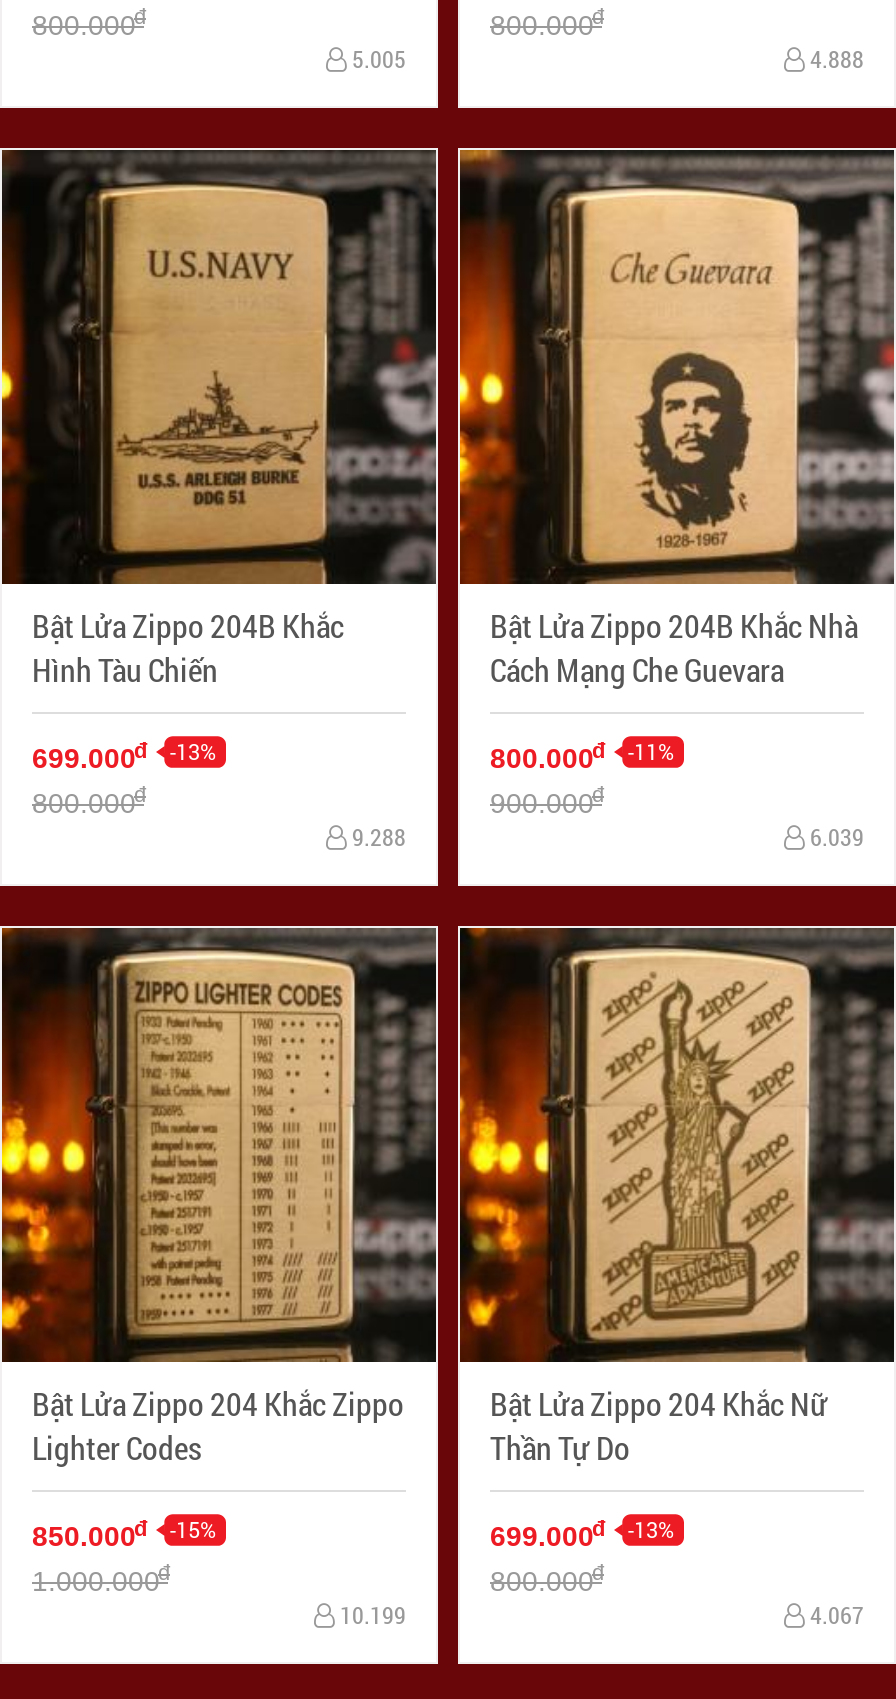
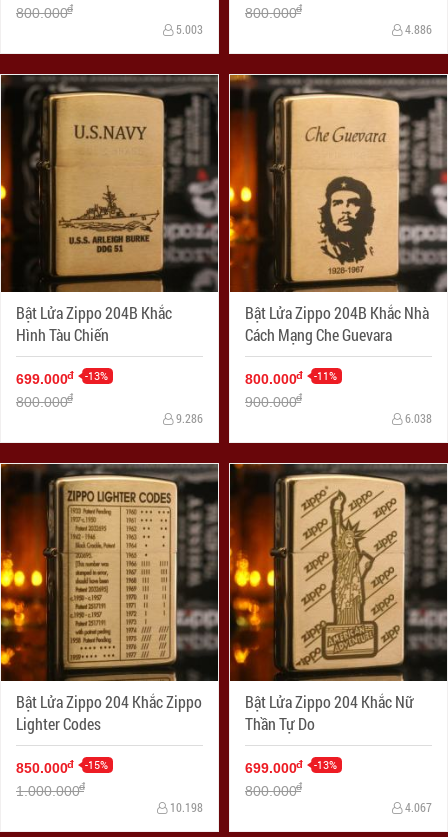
[346,43,406,75] 5.005 -> [173,21,203,37] 5.003
[804,43,864,75] 4.888 -> [402,21,432,37] 4.886
[346,821,406,853] 9.288 -> [173,410,203,426] 9.286
[804,821,864,853] 6.039 -> [402,410,432,426] 6.038
[334,1599,406,1631] 10.199 -> [167,799,203,815] 10.198

